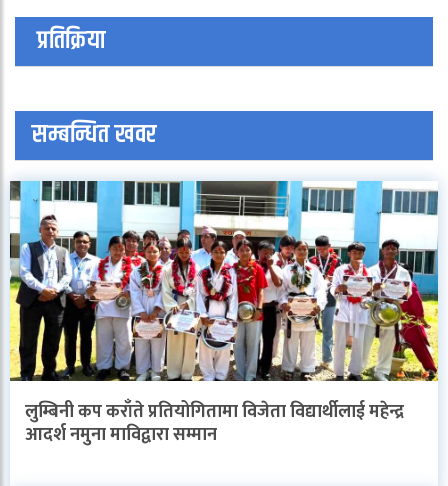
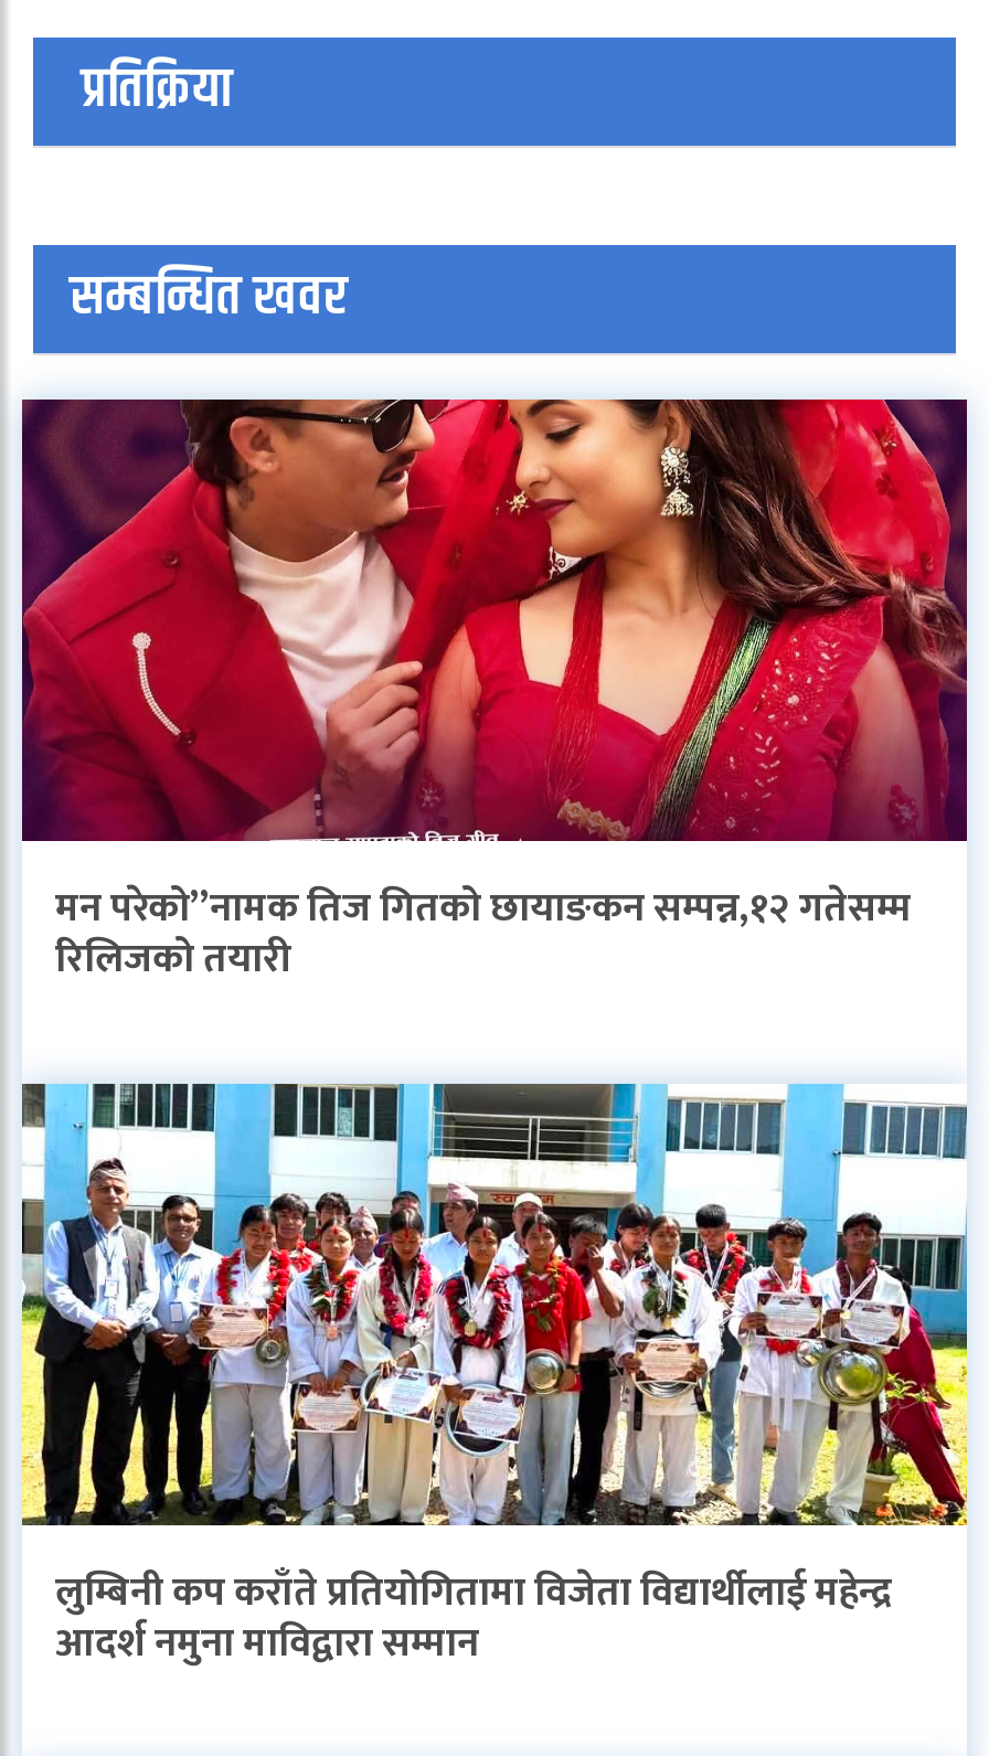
none -> [20,396,969,992] [image] | मन परेको”नामक तिज गितको छायाङकन सम्पन्न,१२ गतेसम्म | रिलिजको तयारी

